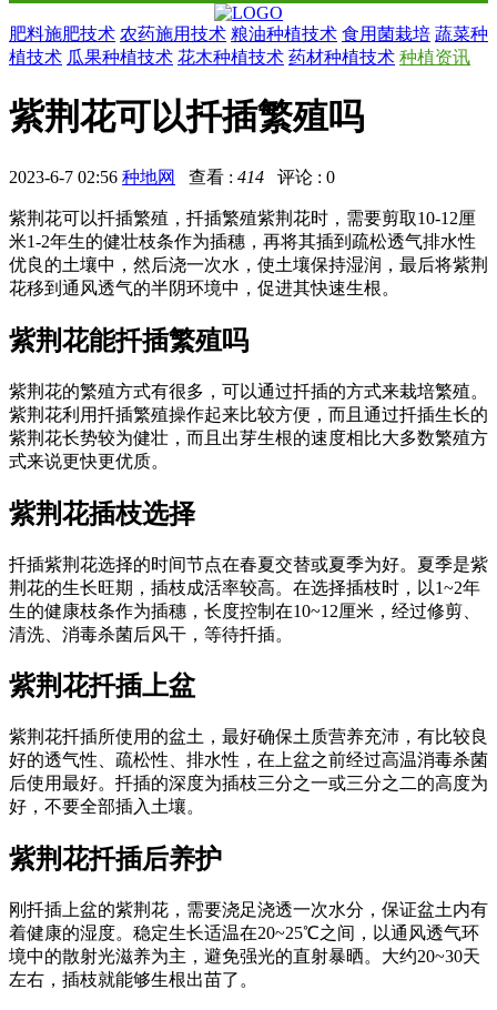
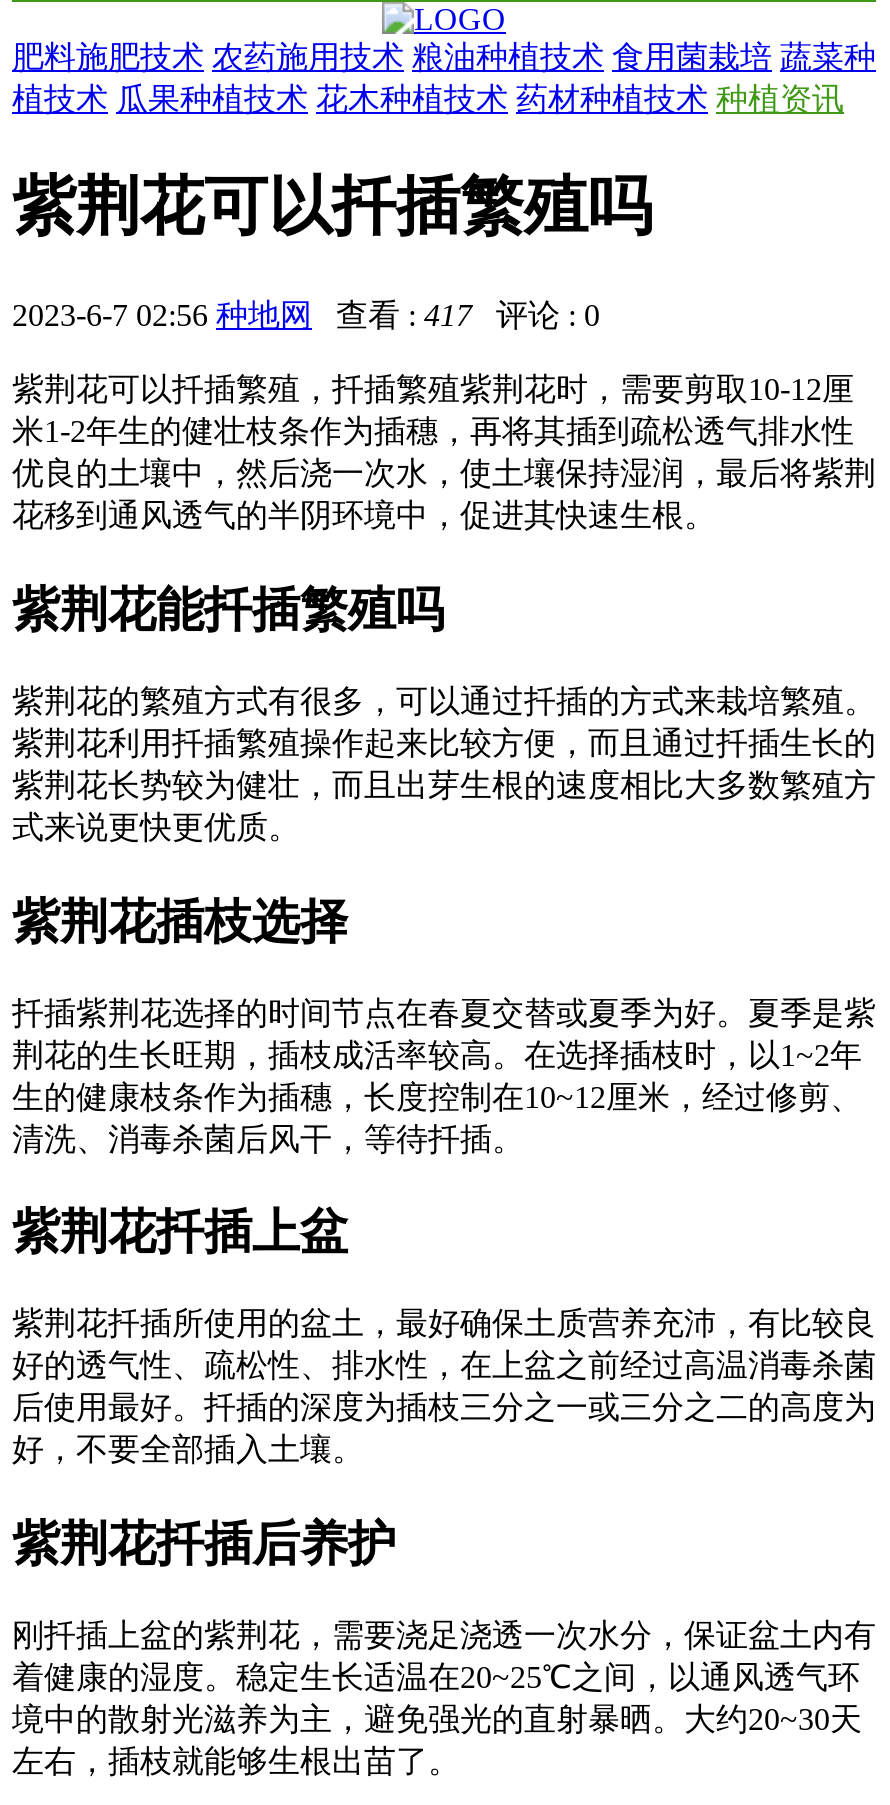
[9,167,344,186] 2023-6-7 02:56 种地网查看 : 414评论 : 0 -> [12,298,616,332] 2023-6-7 02:56 种地网查看 : 417评论 : 0

